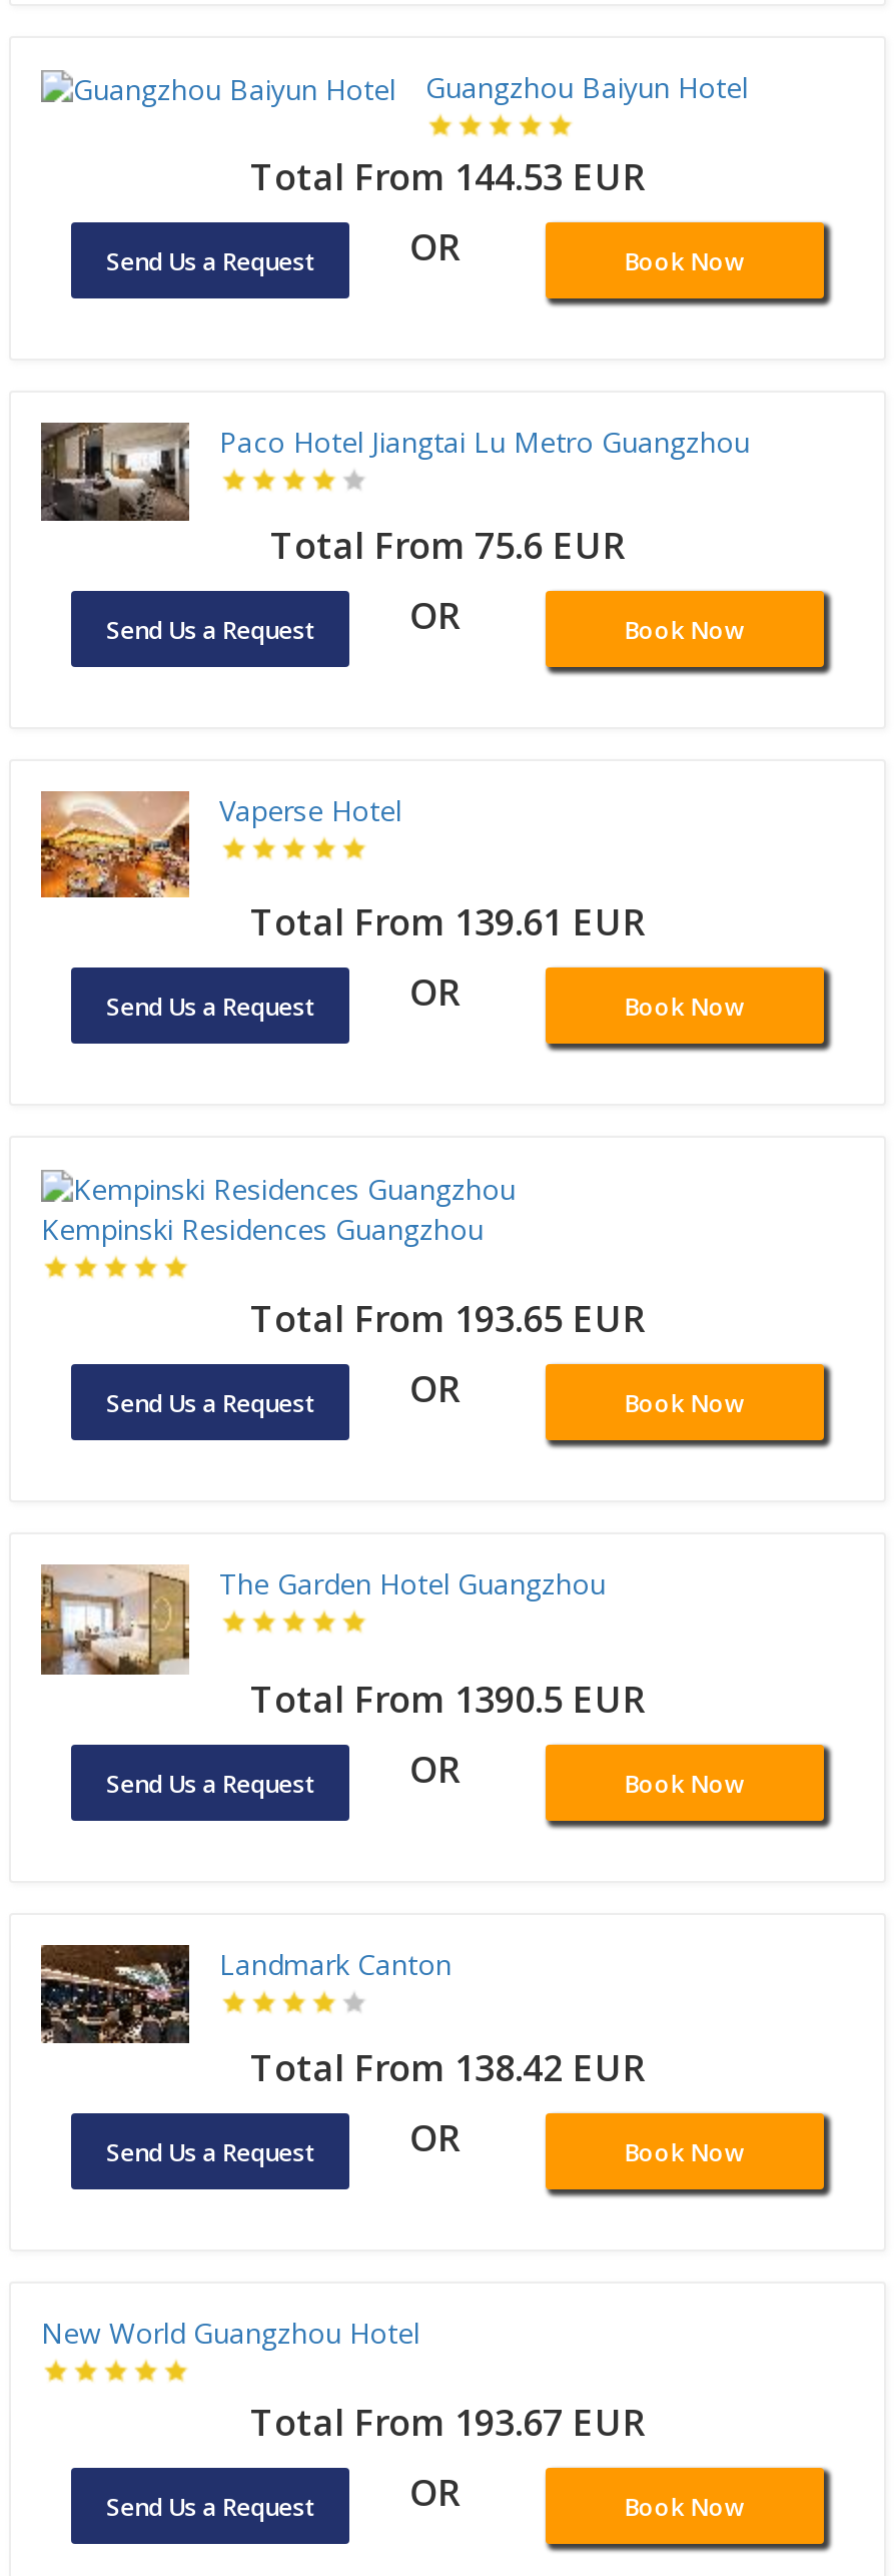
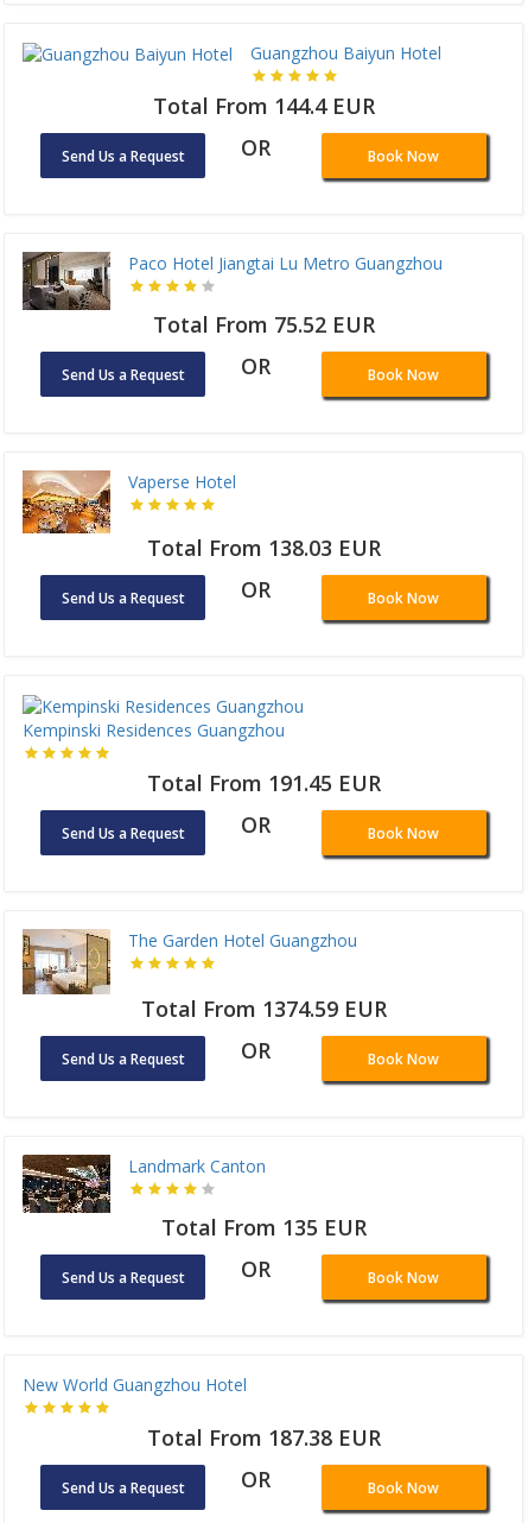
[250,153,645,201] Total From 144.53 EUR -> [152,92,374,120] Total From 144.4 EUR
[270,521,625,569] Total From 75.6 EUR -> [152,310,374,339] Total From 75.52 EUR
[250,898,645,946] Total From 139.61 EUR -> [147,534,380,562] Total From 138.03 EUR
[250,1295,645,1343] Total From 193.65 EUR -> [147,769,380,798] Total From 191.45 EUR
[250,1676,645,1724] Total From 1390.5 EUR -> [141,995,386,1023] Total From 1374.59 EUR
[250,2044,645,2092] Total From 138.42 EUR -> [161,1214,366,1242] Total From 135 EUR
[250,2399,645,2447] Total From 193.67 EUR -> [147,1424,380,1452] Total From 187.38 EUR

